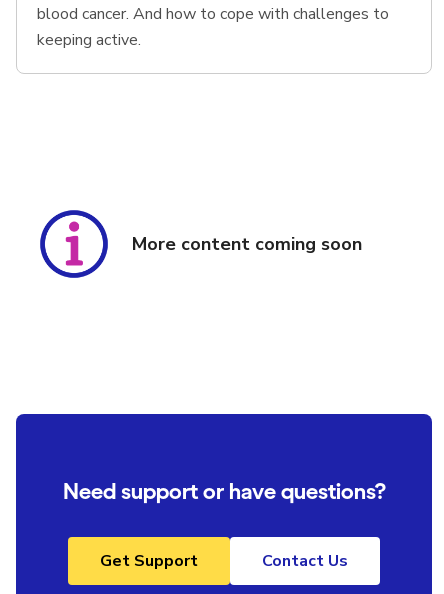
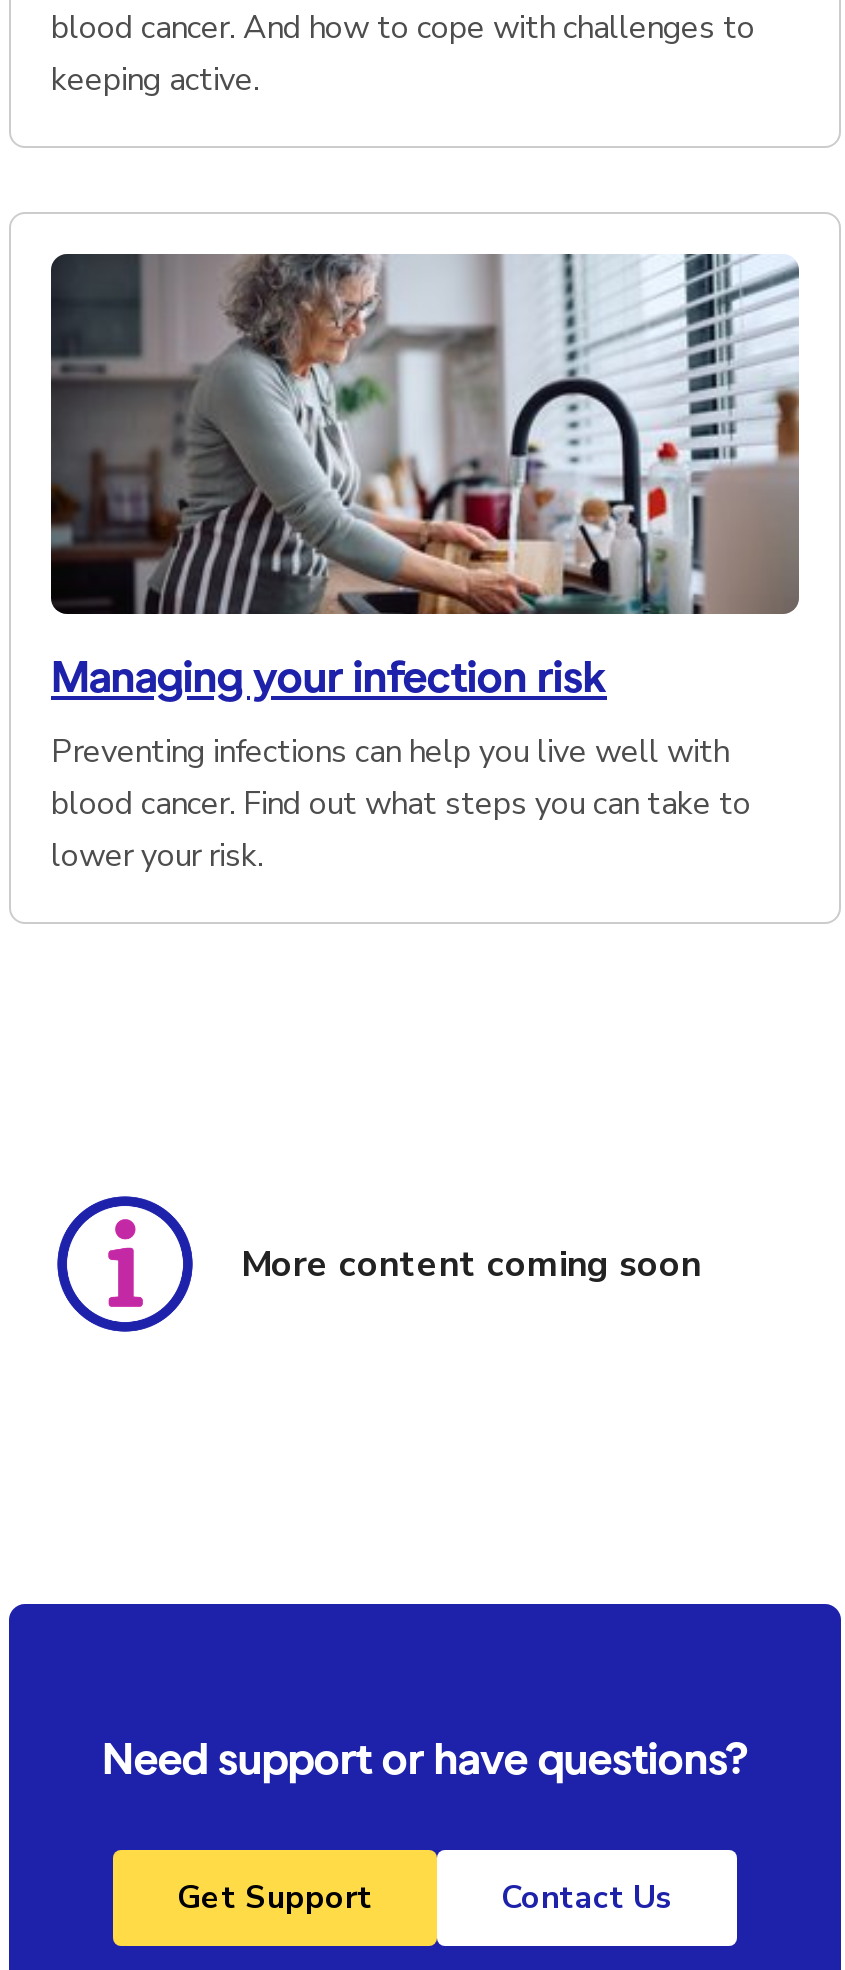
none -> [49,252,801,878] [image] | Managing your infection risk | Preventing infections can help you live well with | blood cancer. Find out what steps you can take to | lower your risk.

